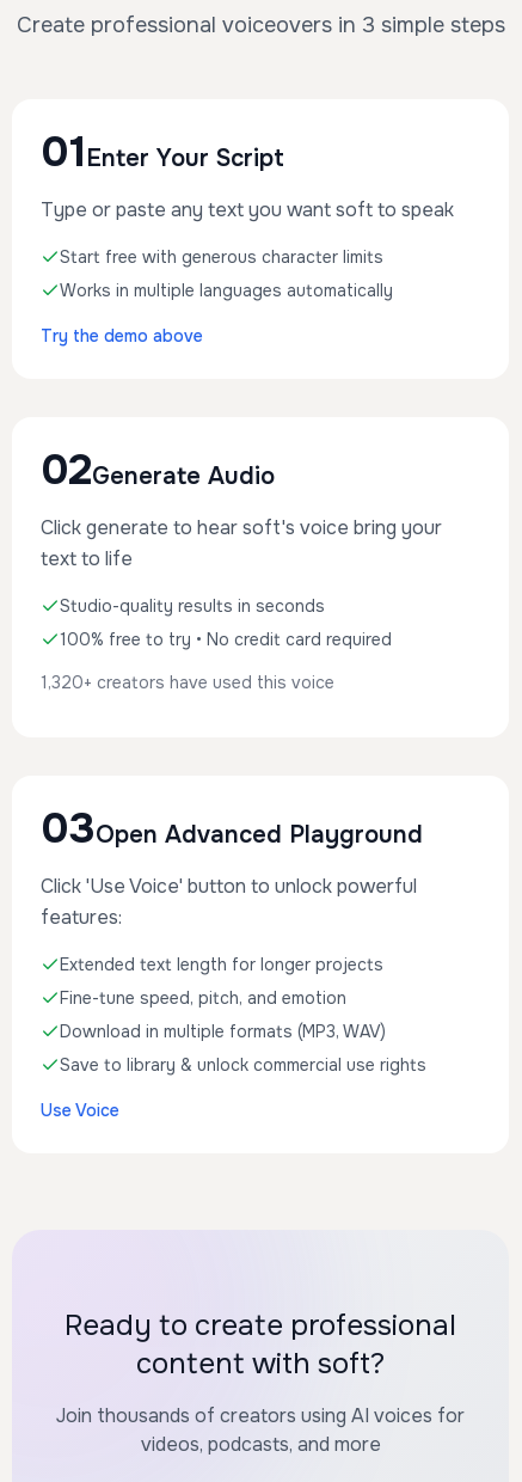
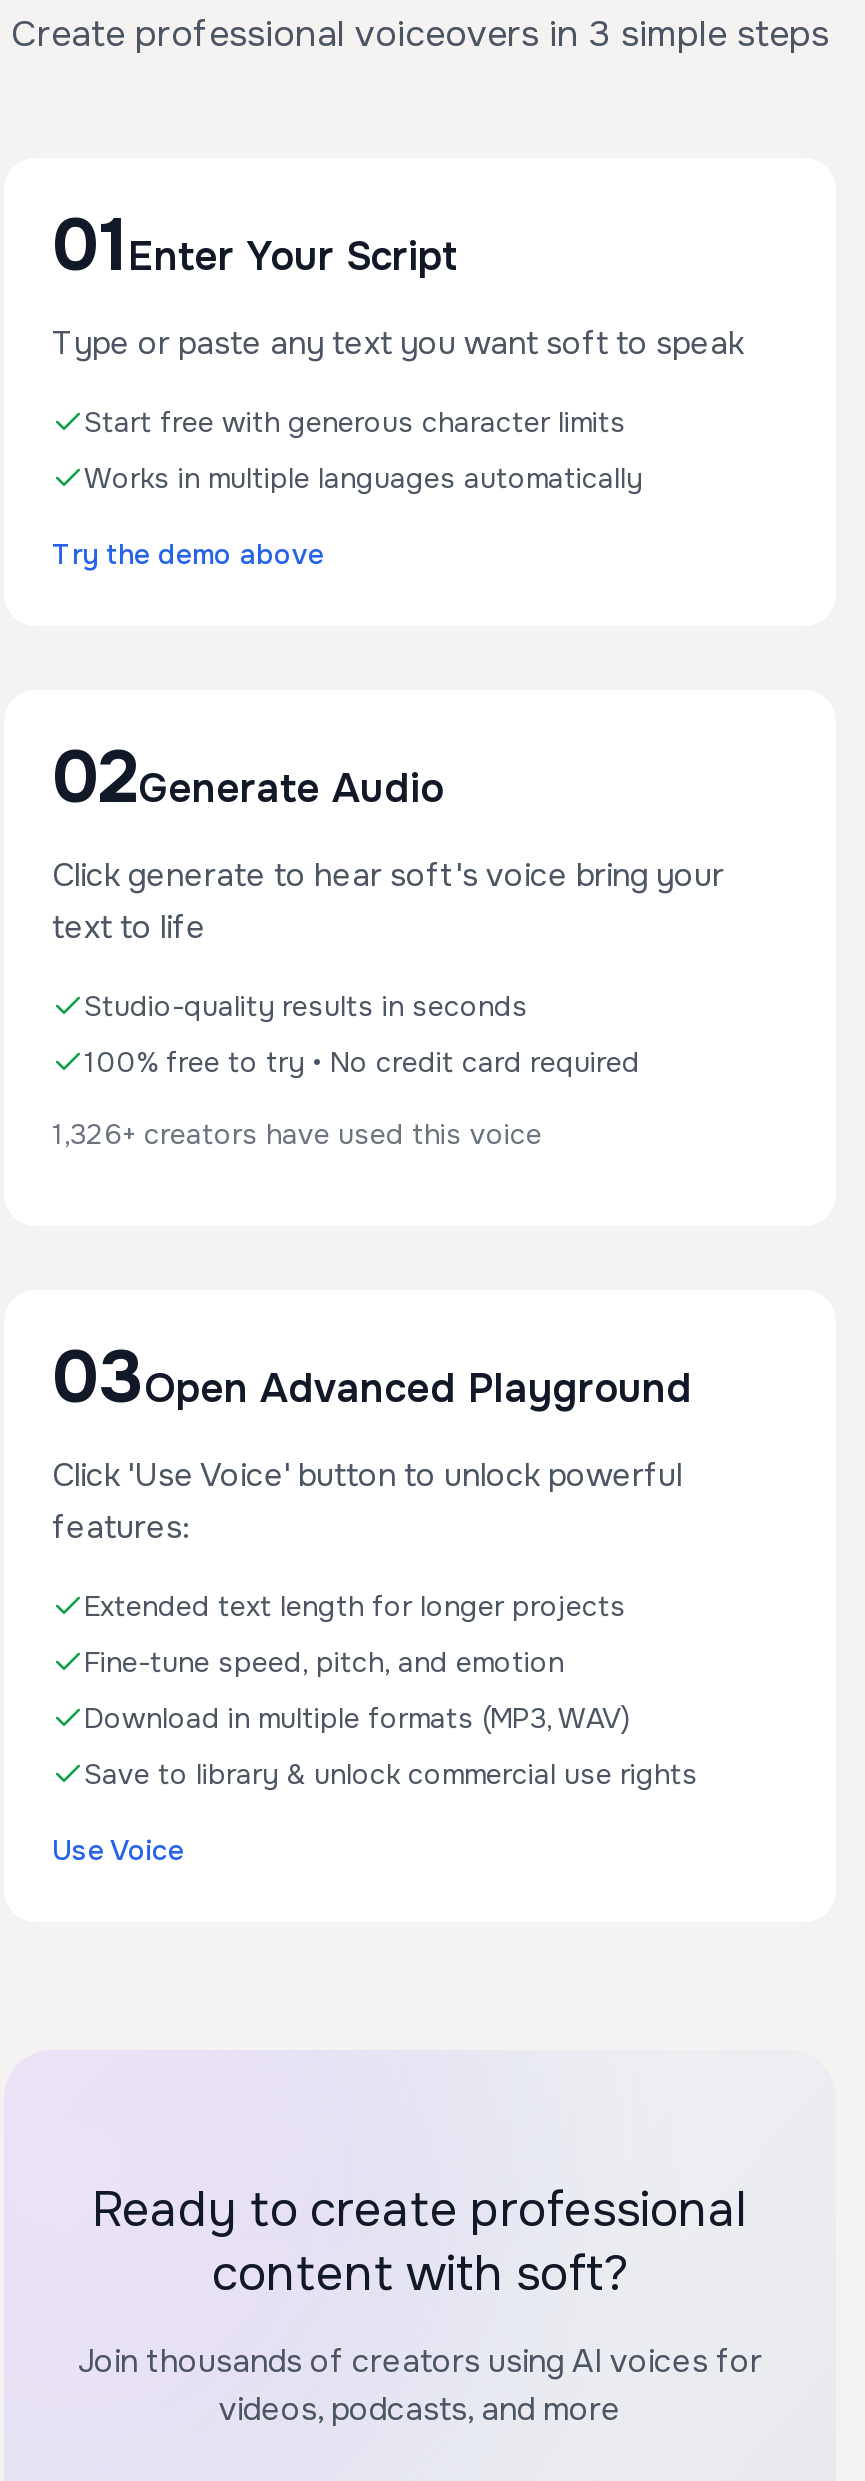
[41,672,334,693] 1,320+ creators have used this voice -> [52,1116,542,1152] 1,326+ creators have used this voice

